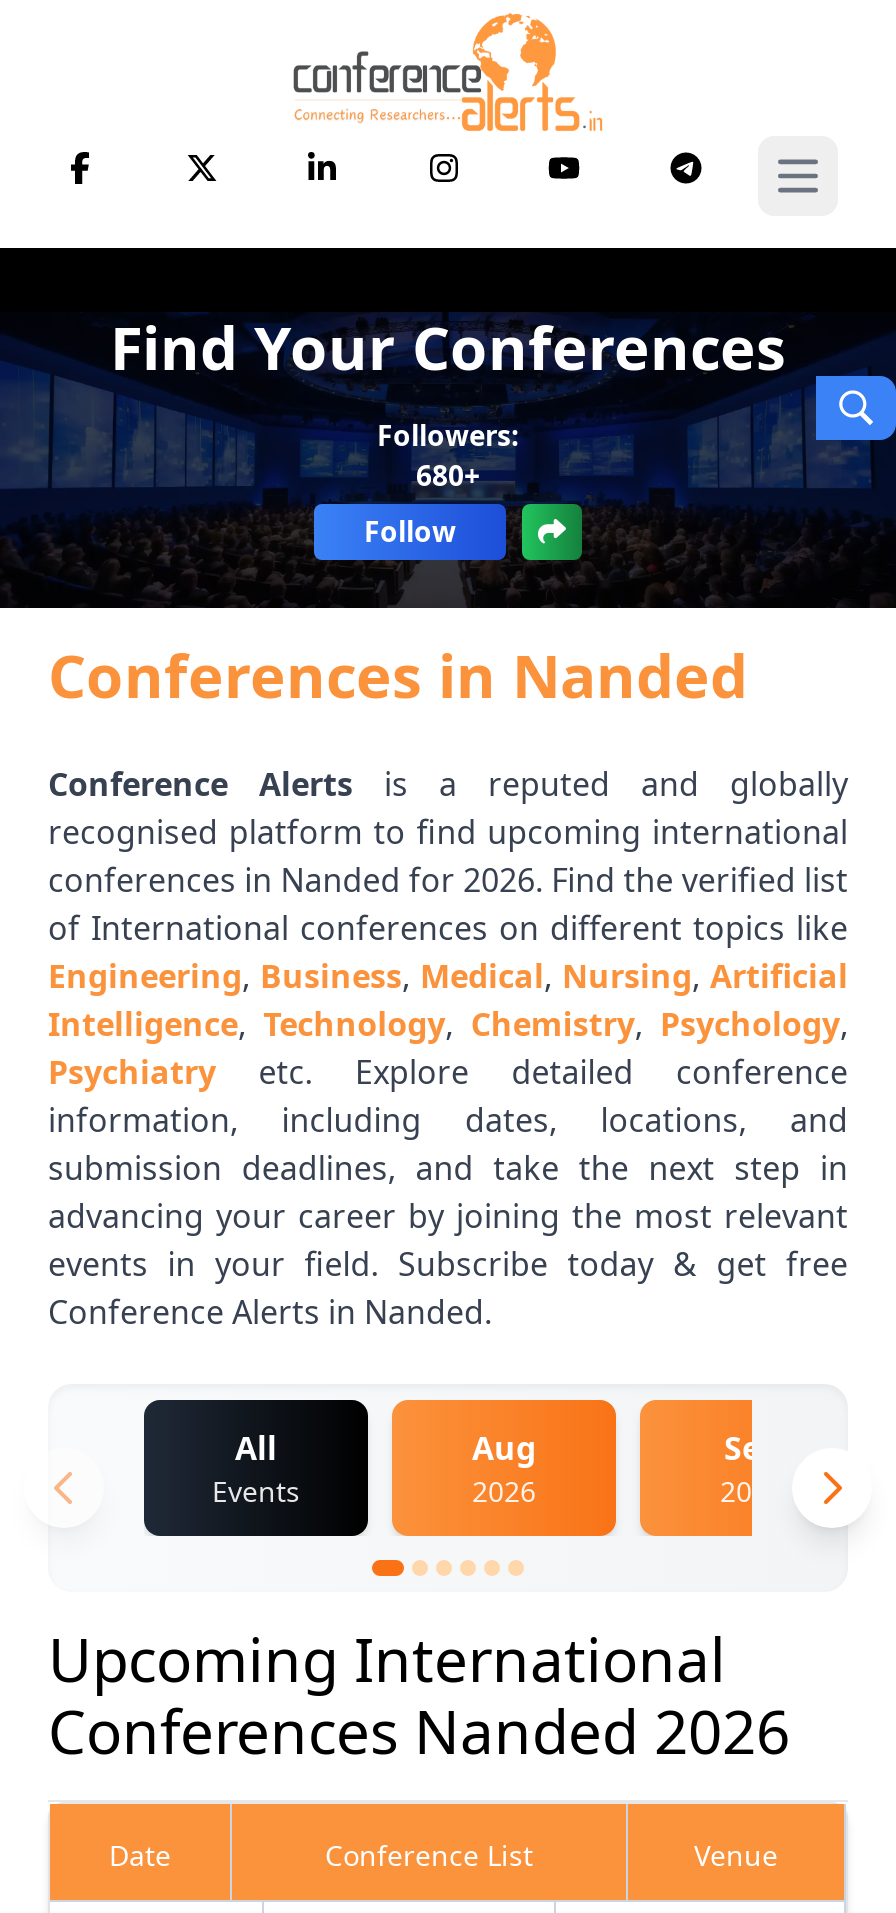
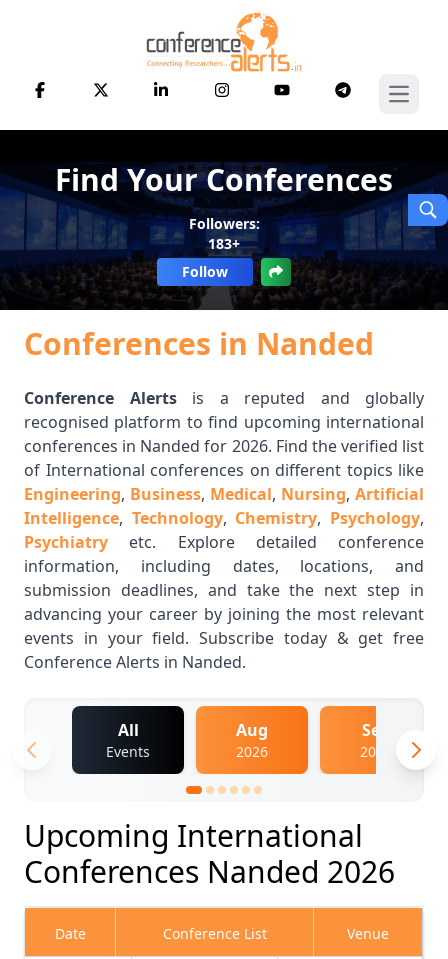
[416,456,480,494] 680+ -> [208,234,240,253] 183+

